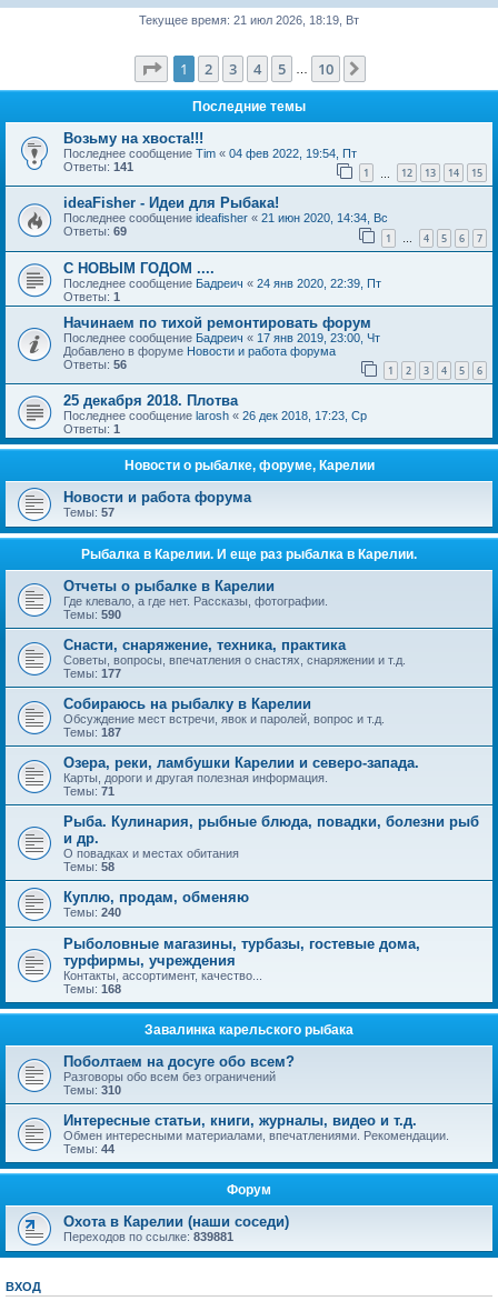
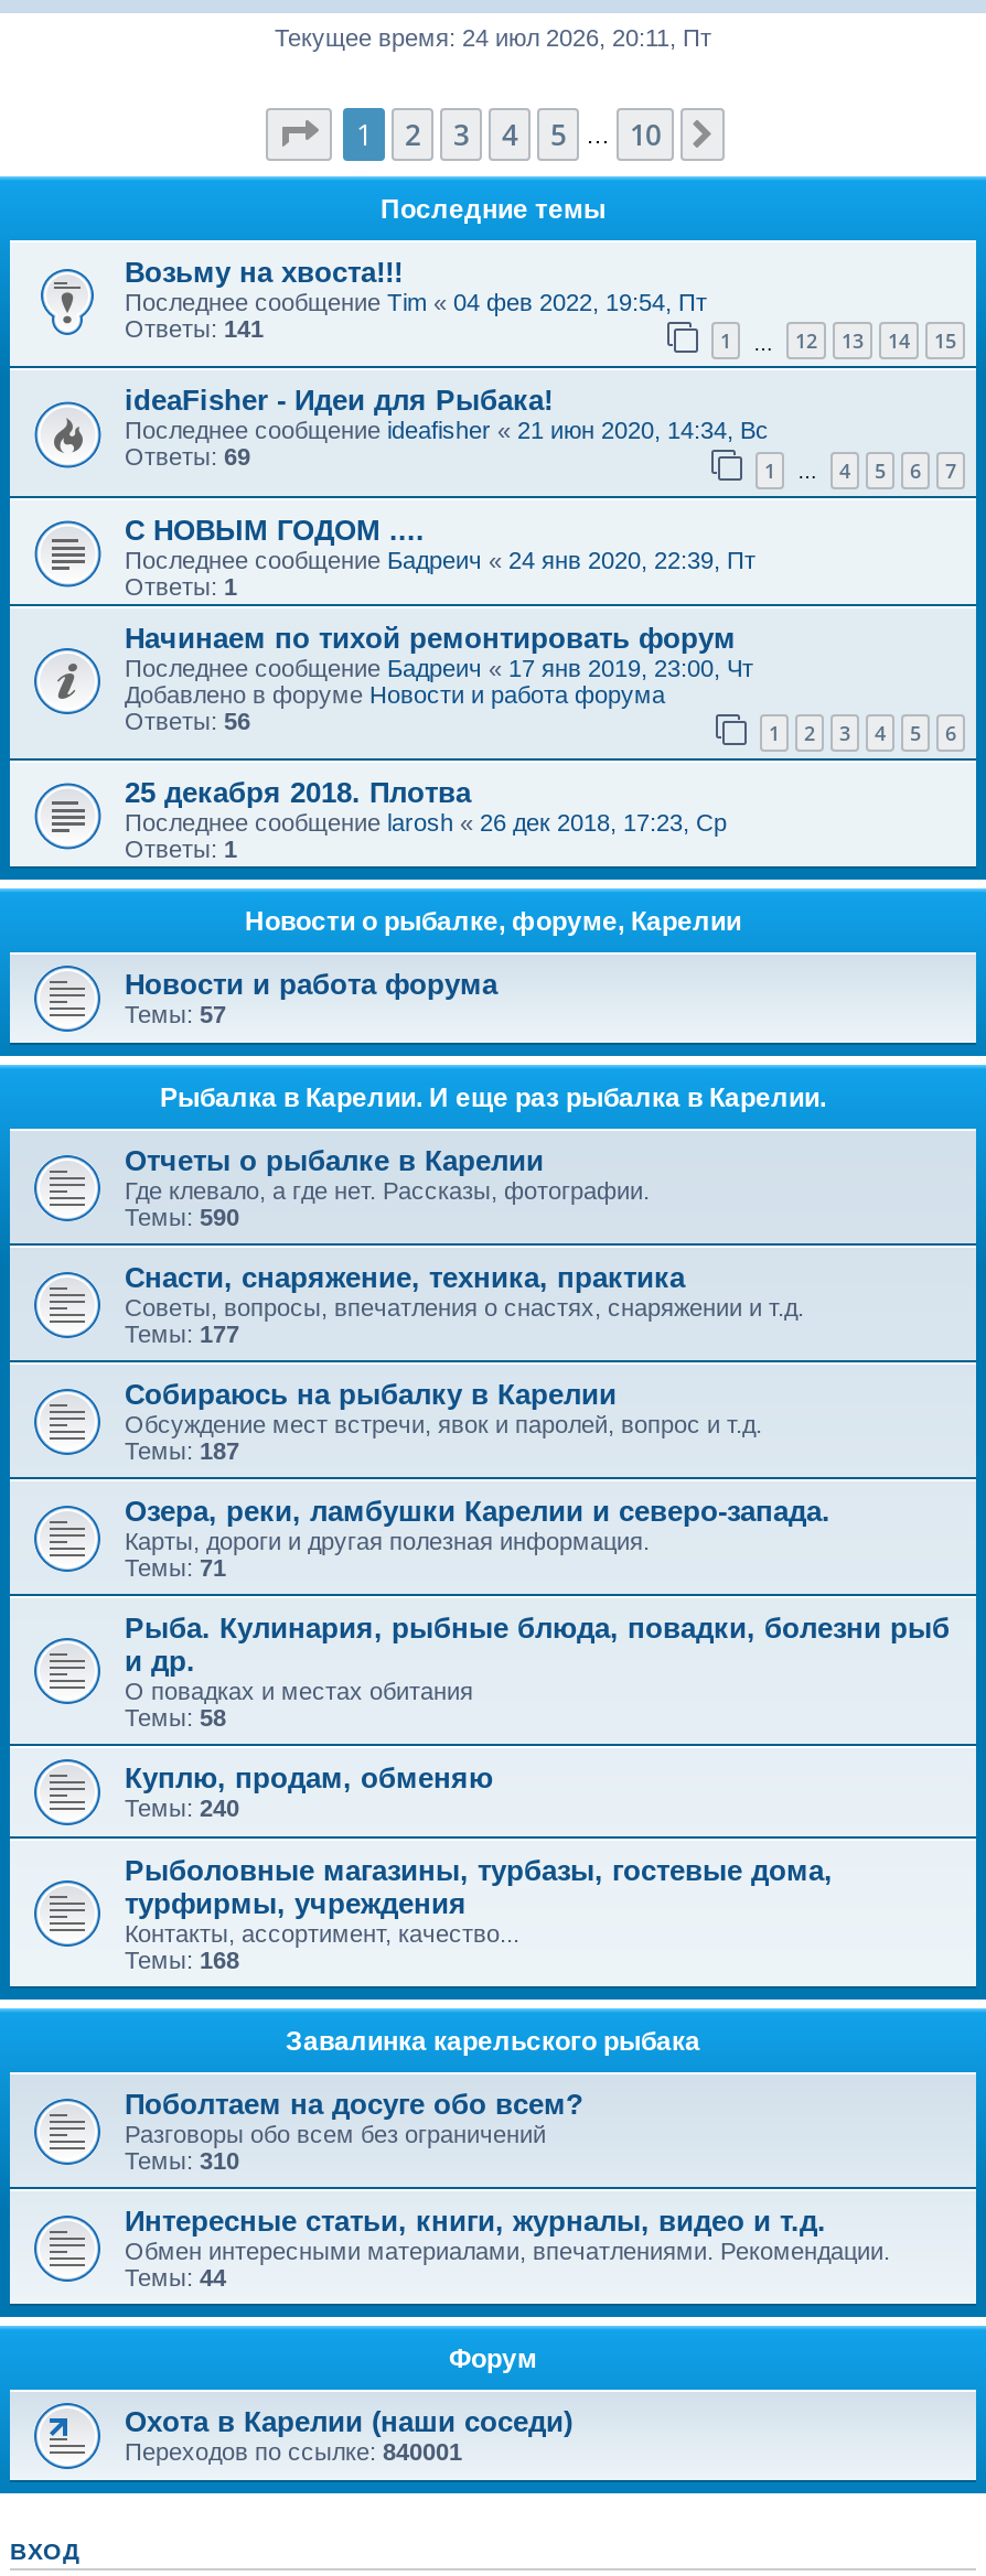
[139,13,359,27] Текущее время: 21 июл 2026, 18:19, Вт -> [275,24,711,51] Текущее время: 24 июл 2026, 20:11, Пт
[63,1230,233,1244] Переходов по ссылке:839881 -> [125,2439,462,2466] Переходов по ссылке:840001

